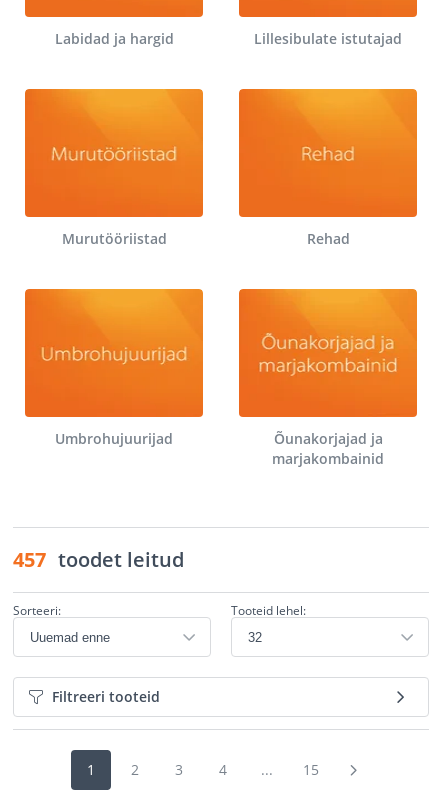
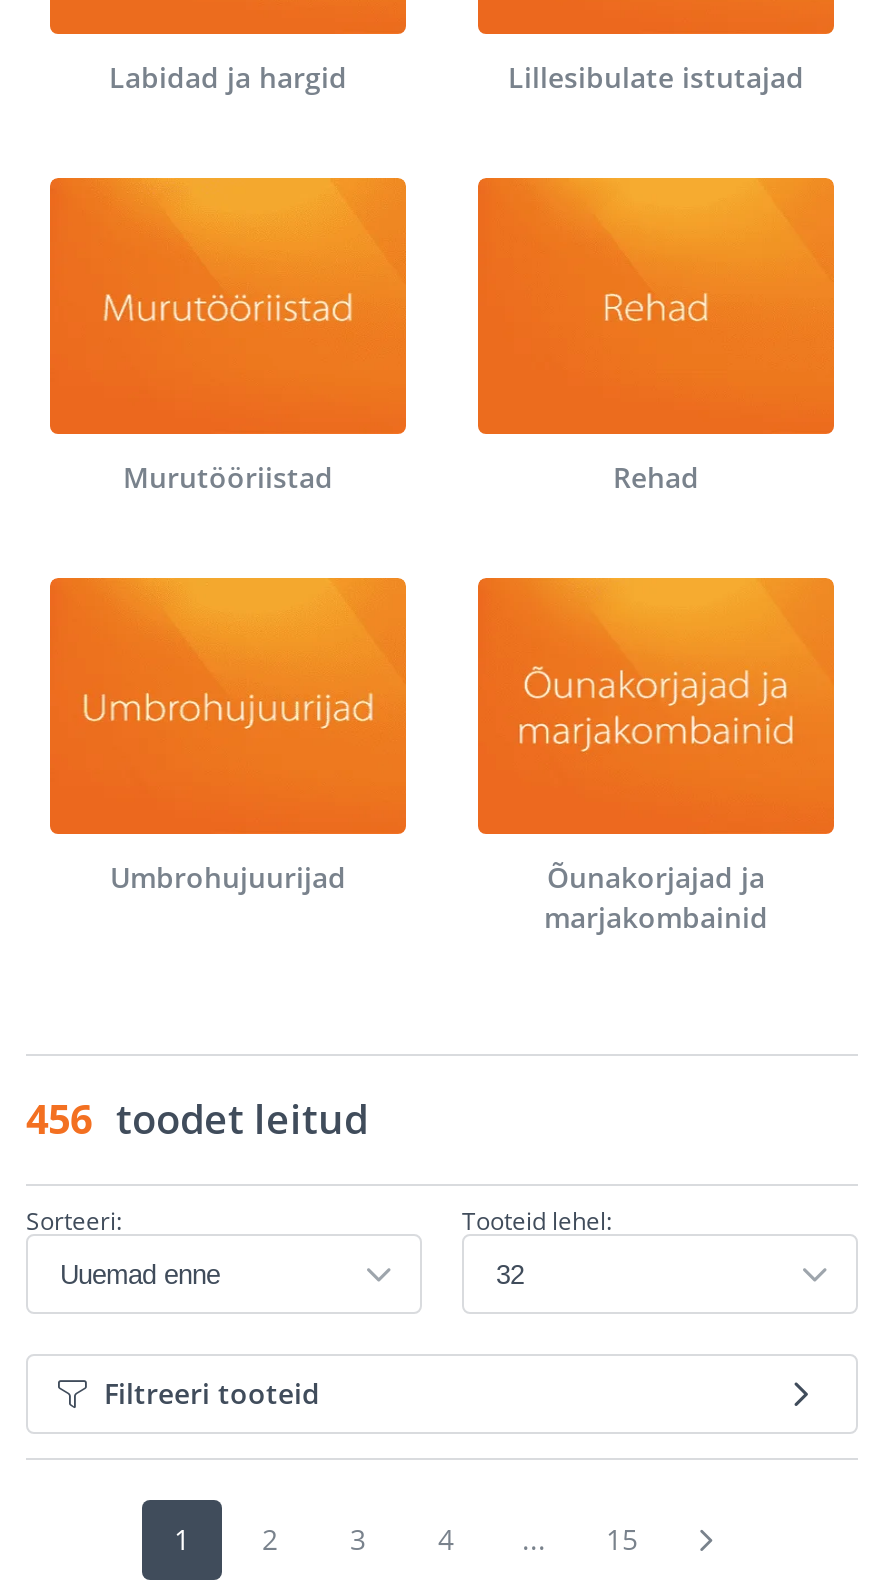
[13,546,184,573] 457 toodet leitud -> [26,1092,368,1146] 456 toodet leitud

